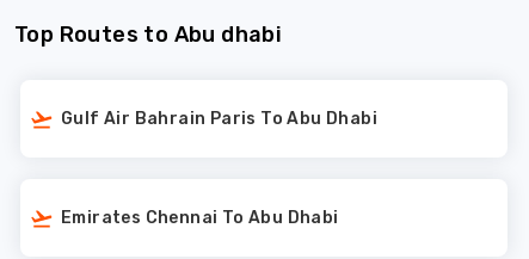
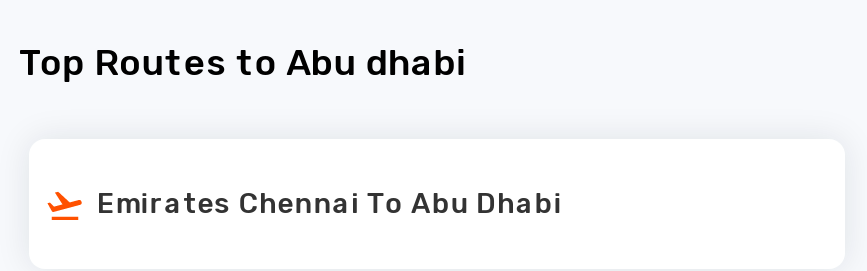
[73,108,377,129] Gulf Air Bahrain Paris To Abu Dhabi -> none

